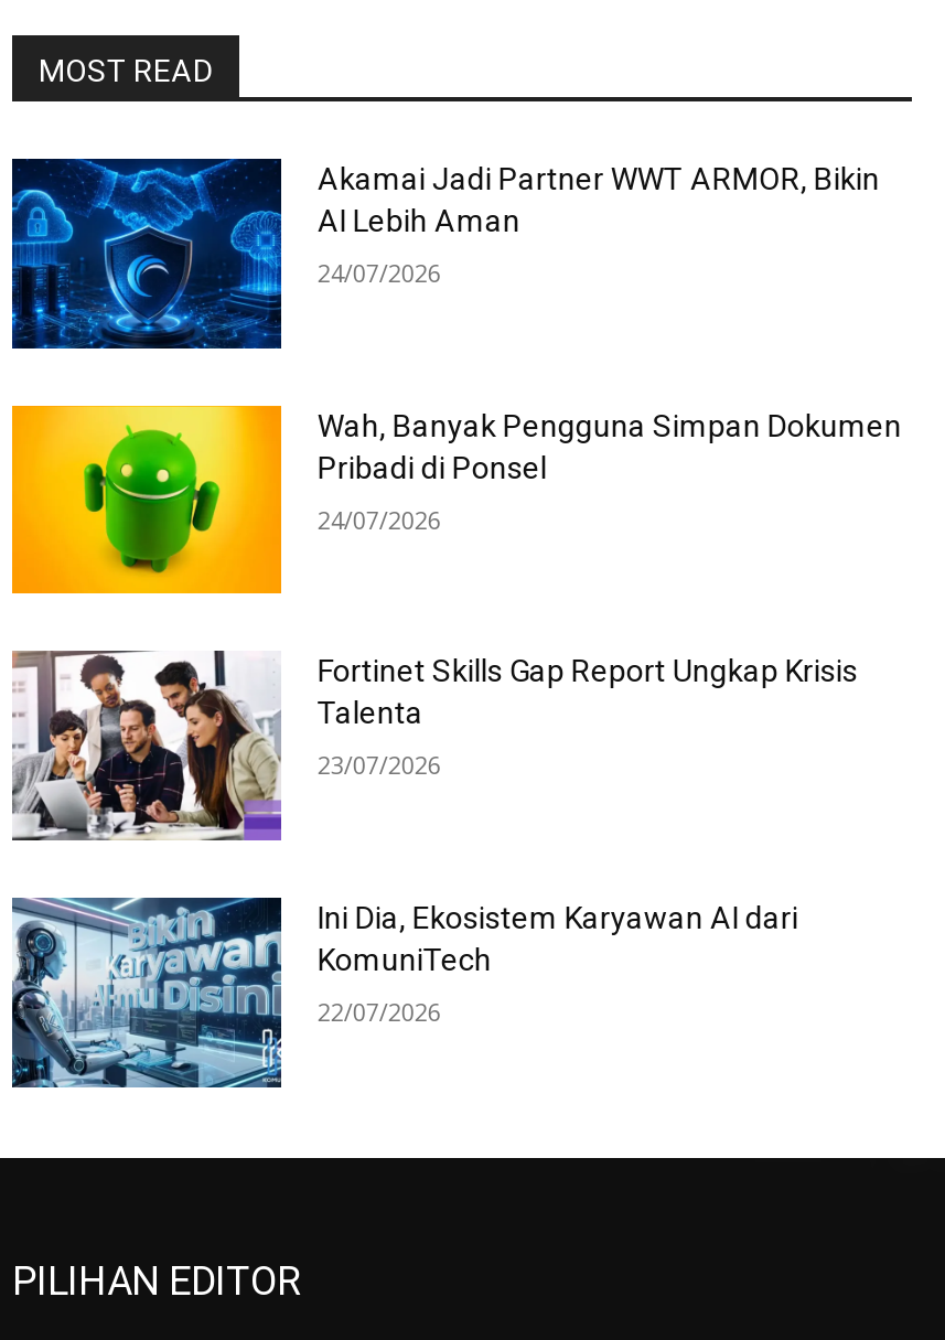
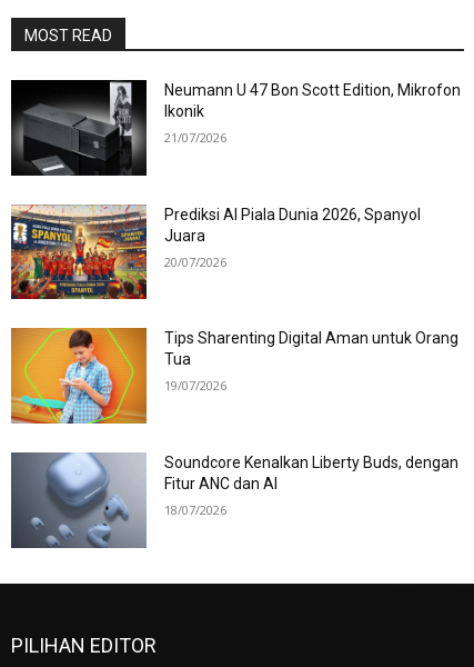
[10,157,880,351] [image] | Akamai Jadi Partner WWT ARMOR, Bikin | AI Lebih Aman -> [10,79,461,177] [image] | Neumann U 47 Bon Scott Edition, Mikrofon | Ikonik
[317,256,441,289] 24/07/2026 -> [165,129,227,146] 21/07/2026
[10,404,902,596] [image] | Wah, Banyak Pengguna Simpan Dokumen | Pribadi di Ponsel -> [10,203,421,300] [image] | Prediksi AI Piala Dunia 2026, Spanyol | Juara
[317,502,441,535] 24/07/2026 -> [165,253,227,270] 20/07/2026
[10,648,858,843] [image] | Fortinet Skills Gap Report Ungkap Krisis | Talenta -> [10,327,459,425] [image] | Tips Sharenting Digital Aman untuk Orang | Tua
[317,748,441,782] 23/07/2026 -> [165,377,227,394] 19/07/2026
[12,896,798,1087] [image] | Ini Dia, Ekosistem Karyawan AI dari | KomuniTech -> [10,452,459,548] [image] | Soundcore Kenalkan Liberty Buds, dengan | Fitur ANC dan AI
[317,995,441,1028] 22/07/2026 -> [165,501,227,518] 18/07/2026

